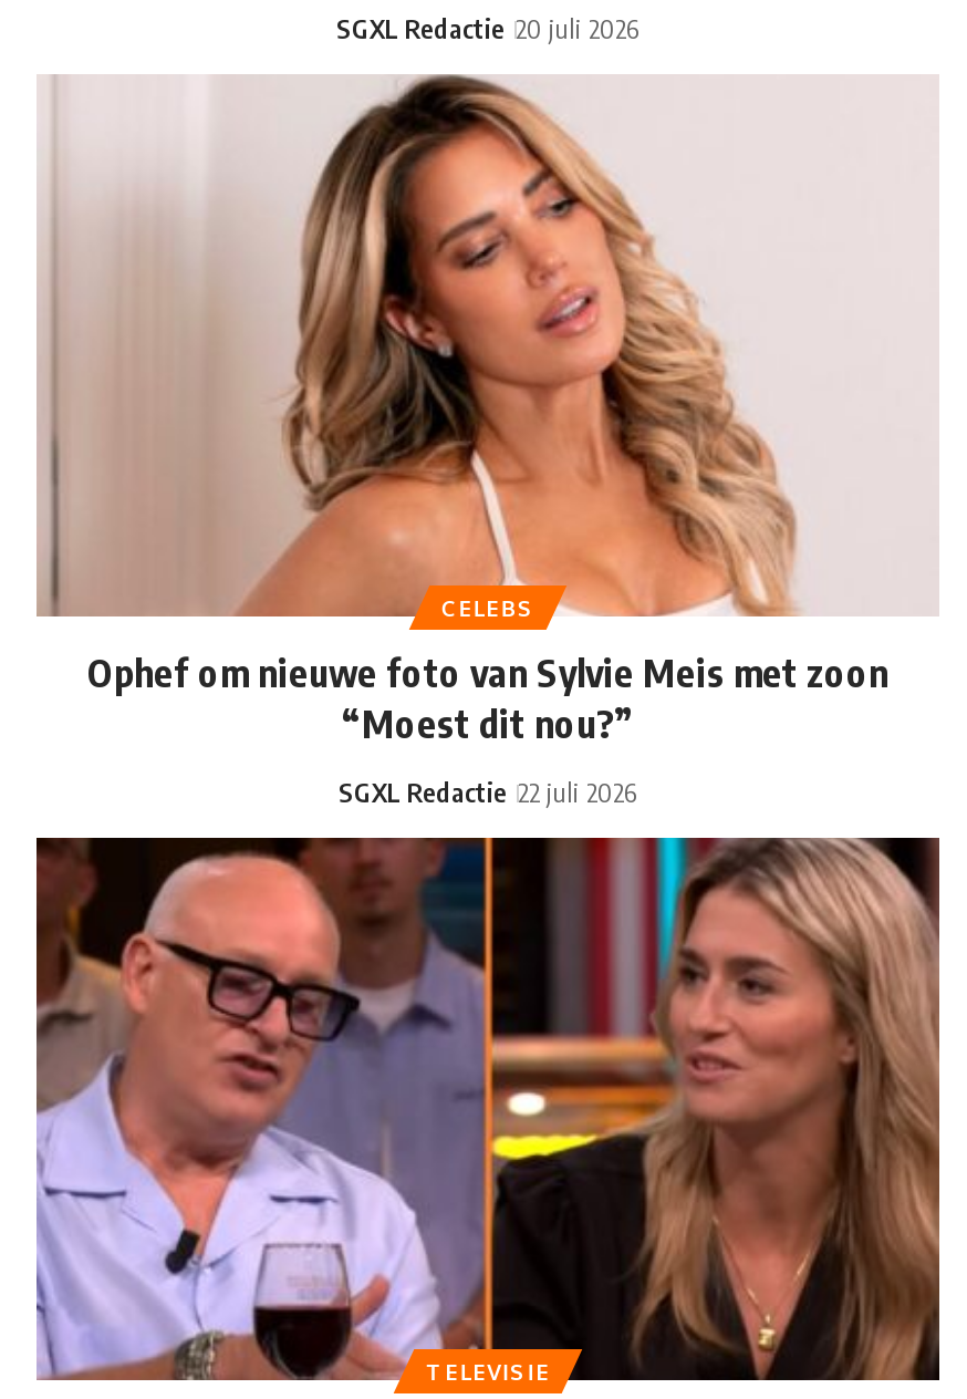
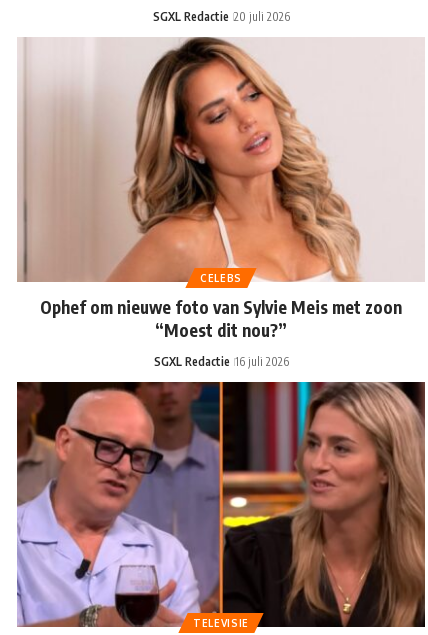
[339,776,637,810] SGXL Redactie 22 juli 2026 -> [153,354,288,369] SGXL Redactie 16 juli 2026

